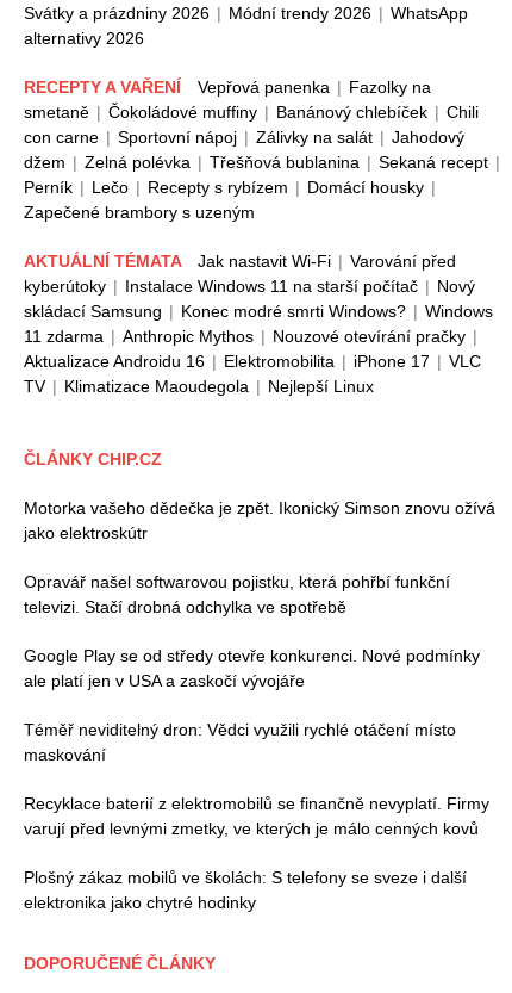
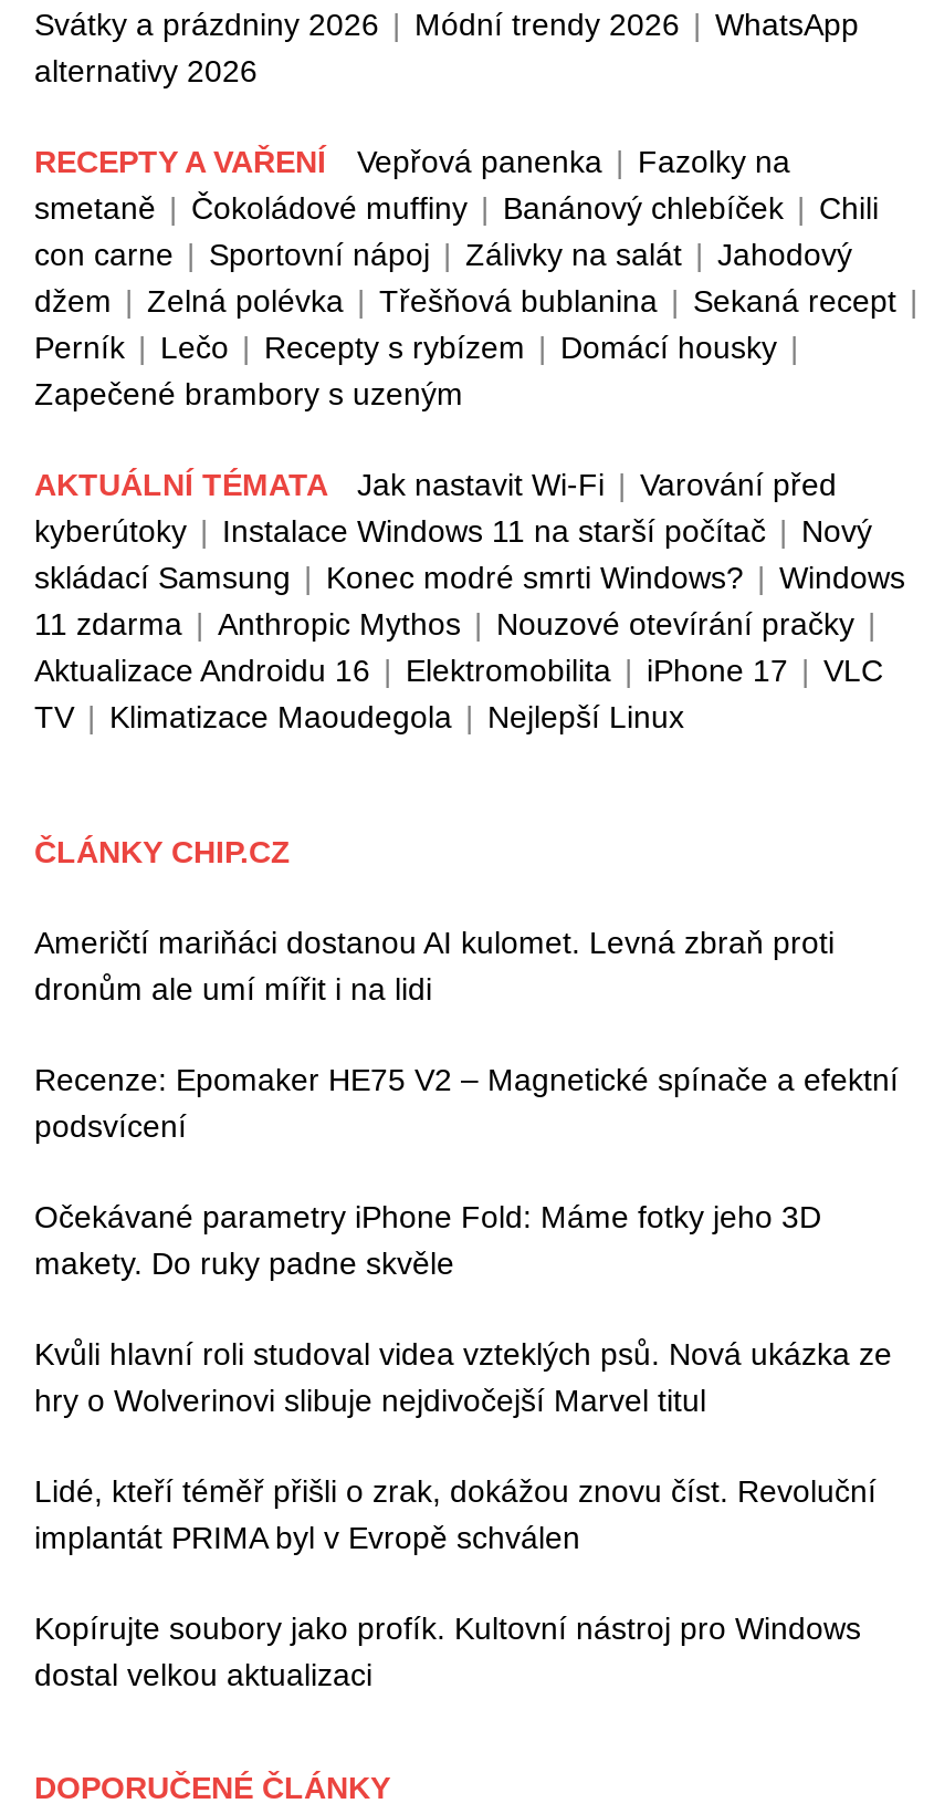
[24,498,495,542] Motorka vašeho dědečka je zpět. Ikonický Simson znovu ožívá | jako elektroskútr -> [34,925,835,1007] Američtí mariňáci dostanou AI kulomet. Levná zbraň proti | dronům ale umí mířit i na lidi
[24,572,450,616] Opravář našel softwarovou pojistku, která pohřbí funkční | televizi. Stačí drobná odchylka ve spotřebě -> [34,1062,899,1144] Recenze: Epomaker HE75 V2 – Magnetické spínače a efektní | podsvícení
[24,646,480,690] Google Play se od středy otevře konkurenci. Nové podmínky | ale platí jen v USA a zaskočí vývojáře -> [34,1199,821,1281] Očekávané parametry iPhone Fold: Máme fotky jeho 3D | makety. Do ruky padne skvěle
[24,720,456,764] Téměř neviditelný dron: Vědci využili rychlé otáčení místo | maskování -> [34,1336,892,1418] Kvůli hlavní roli studoval videa vzteklých psů. Nová ukázka ze | hry o Wolverinovi slibuje nejdivočejší Marvel titul
[24,794,489,838] Recyklace baterií z elektromobilů se finančně nevyplatí. Firmy | varují před levnými zmetky, ve kterých je málo cenných kovů -> [34,1473,877,1555] Lidé, kteří téměř přišli o zrak, dokážou znovu číst. Revoluční | implantát PRIMA byl v Evropě schválen
[24,868,467,912] Plošný zákaz mobilů ve školách: S telefony se sveze i další | elektronika jako chytré hodinky -> [34,1610,861,1692] Kopírujte soubory jako profík. Kultovní nástroj pro Windows | dostal velkou aktualizaci

